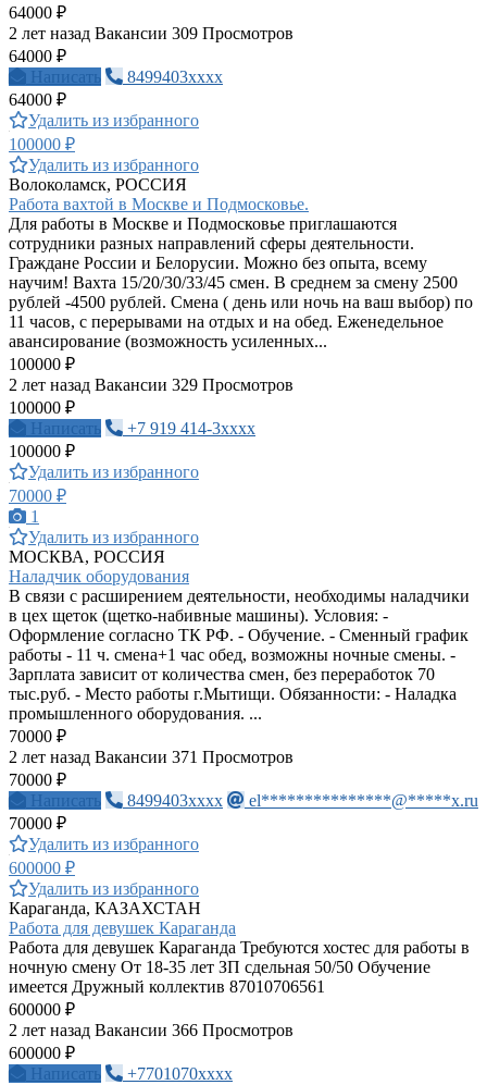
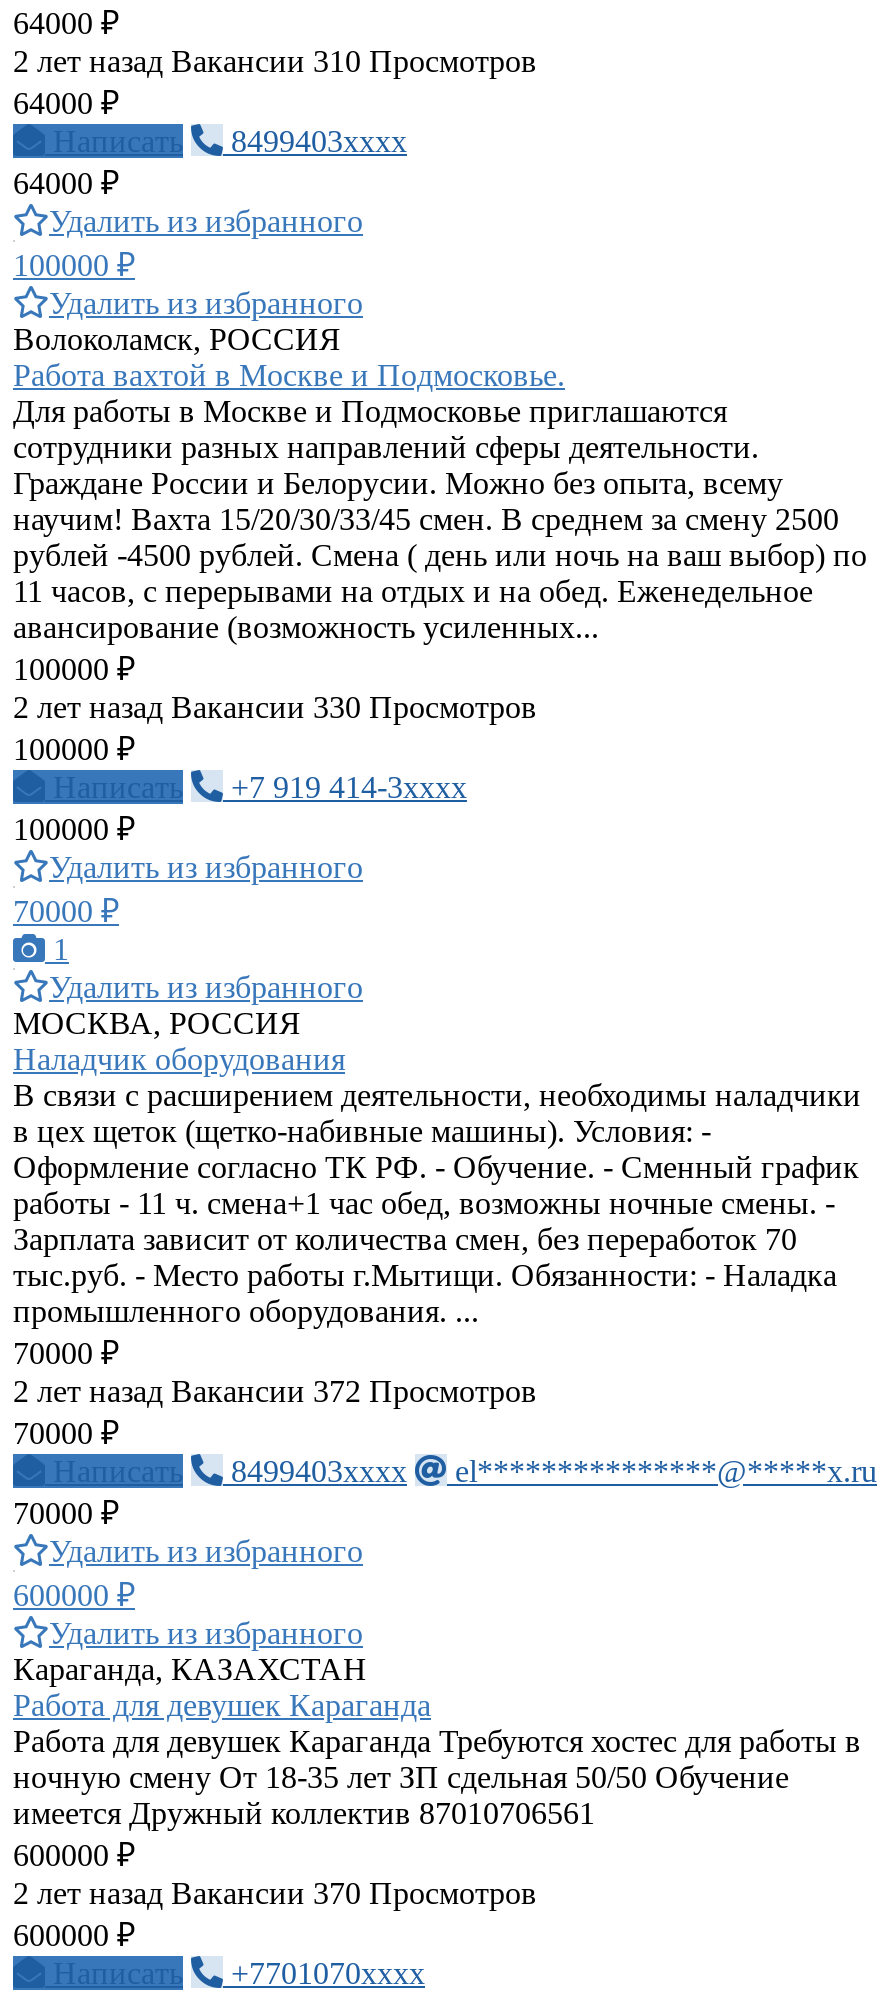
[9,24,294,42] 2 лет назад Вакансии 309 Просмотров -> [13,44,537,78] 2 лет назад Вакансии 310 Просмотров
[9,375,294,394] 2 лет назад Вакансии 329 Просмотров -> [13,690,537,724] 2 лет назад Вакансии 330 Просмотров
[9,748,294,766] 2 лет назад Вакансии 371 Просмотров -> [13,1374,537,1408] 2 лет назад Вакансии 372 Просмотров
[9,1021,294,1039] 2 лет назад Вакансии 366 Просмотров -> [13,1876,537,1910] 2 лет назад Вакансии 370 Просмотров

